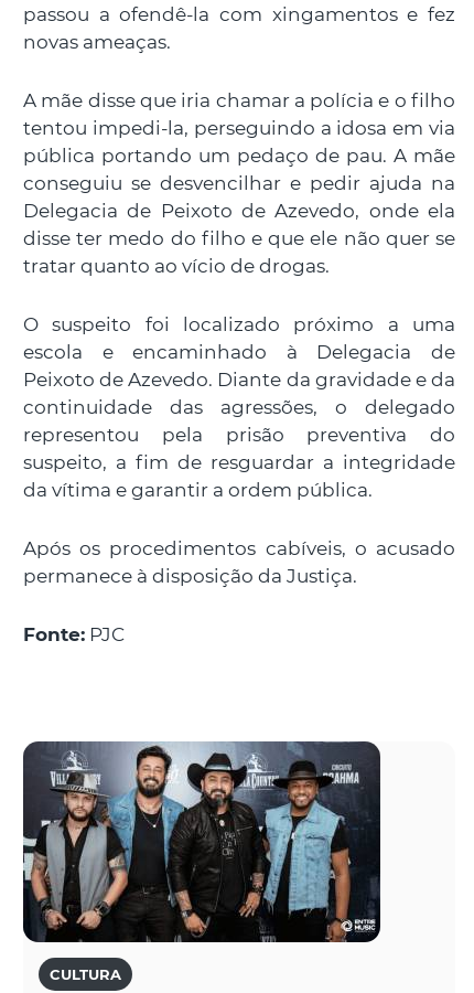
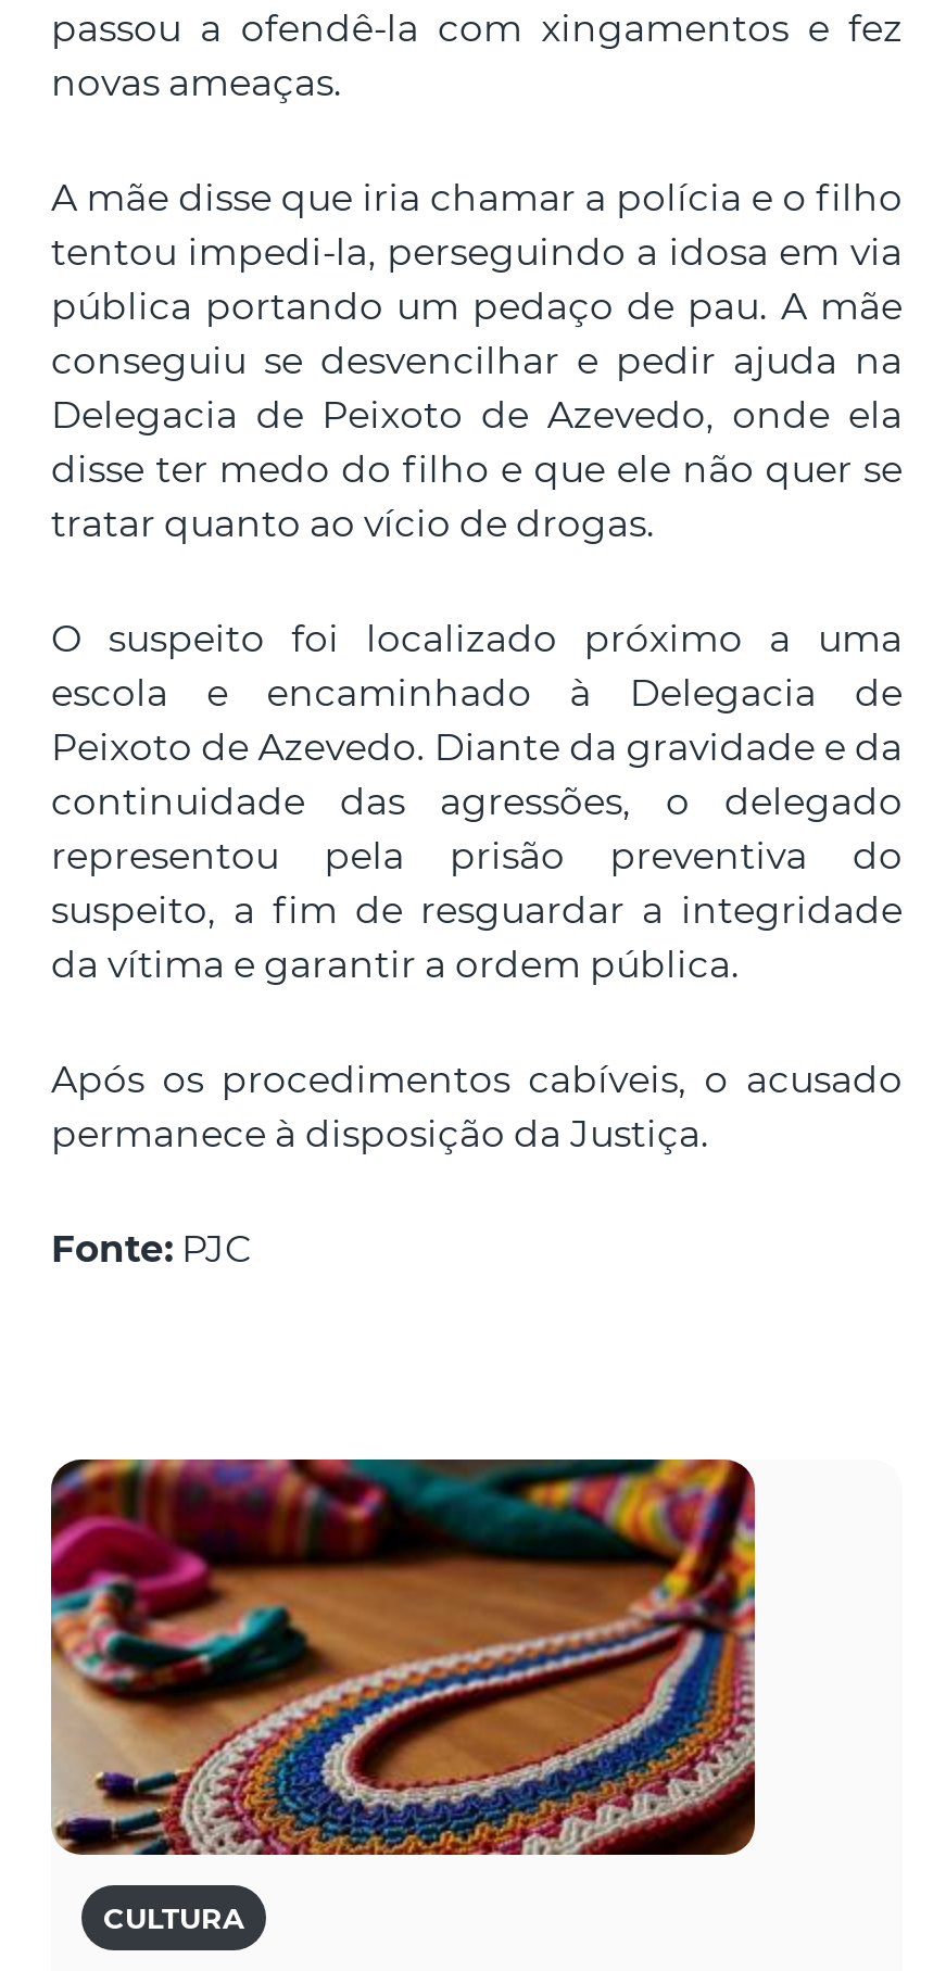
[22,740,381,943] [image] -> [49,1457,757,1857] [image]

